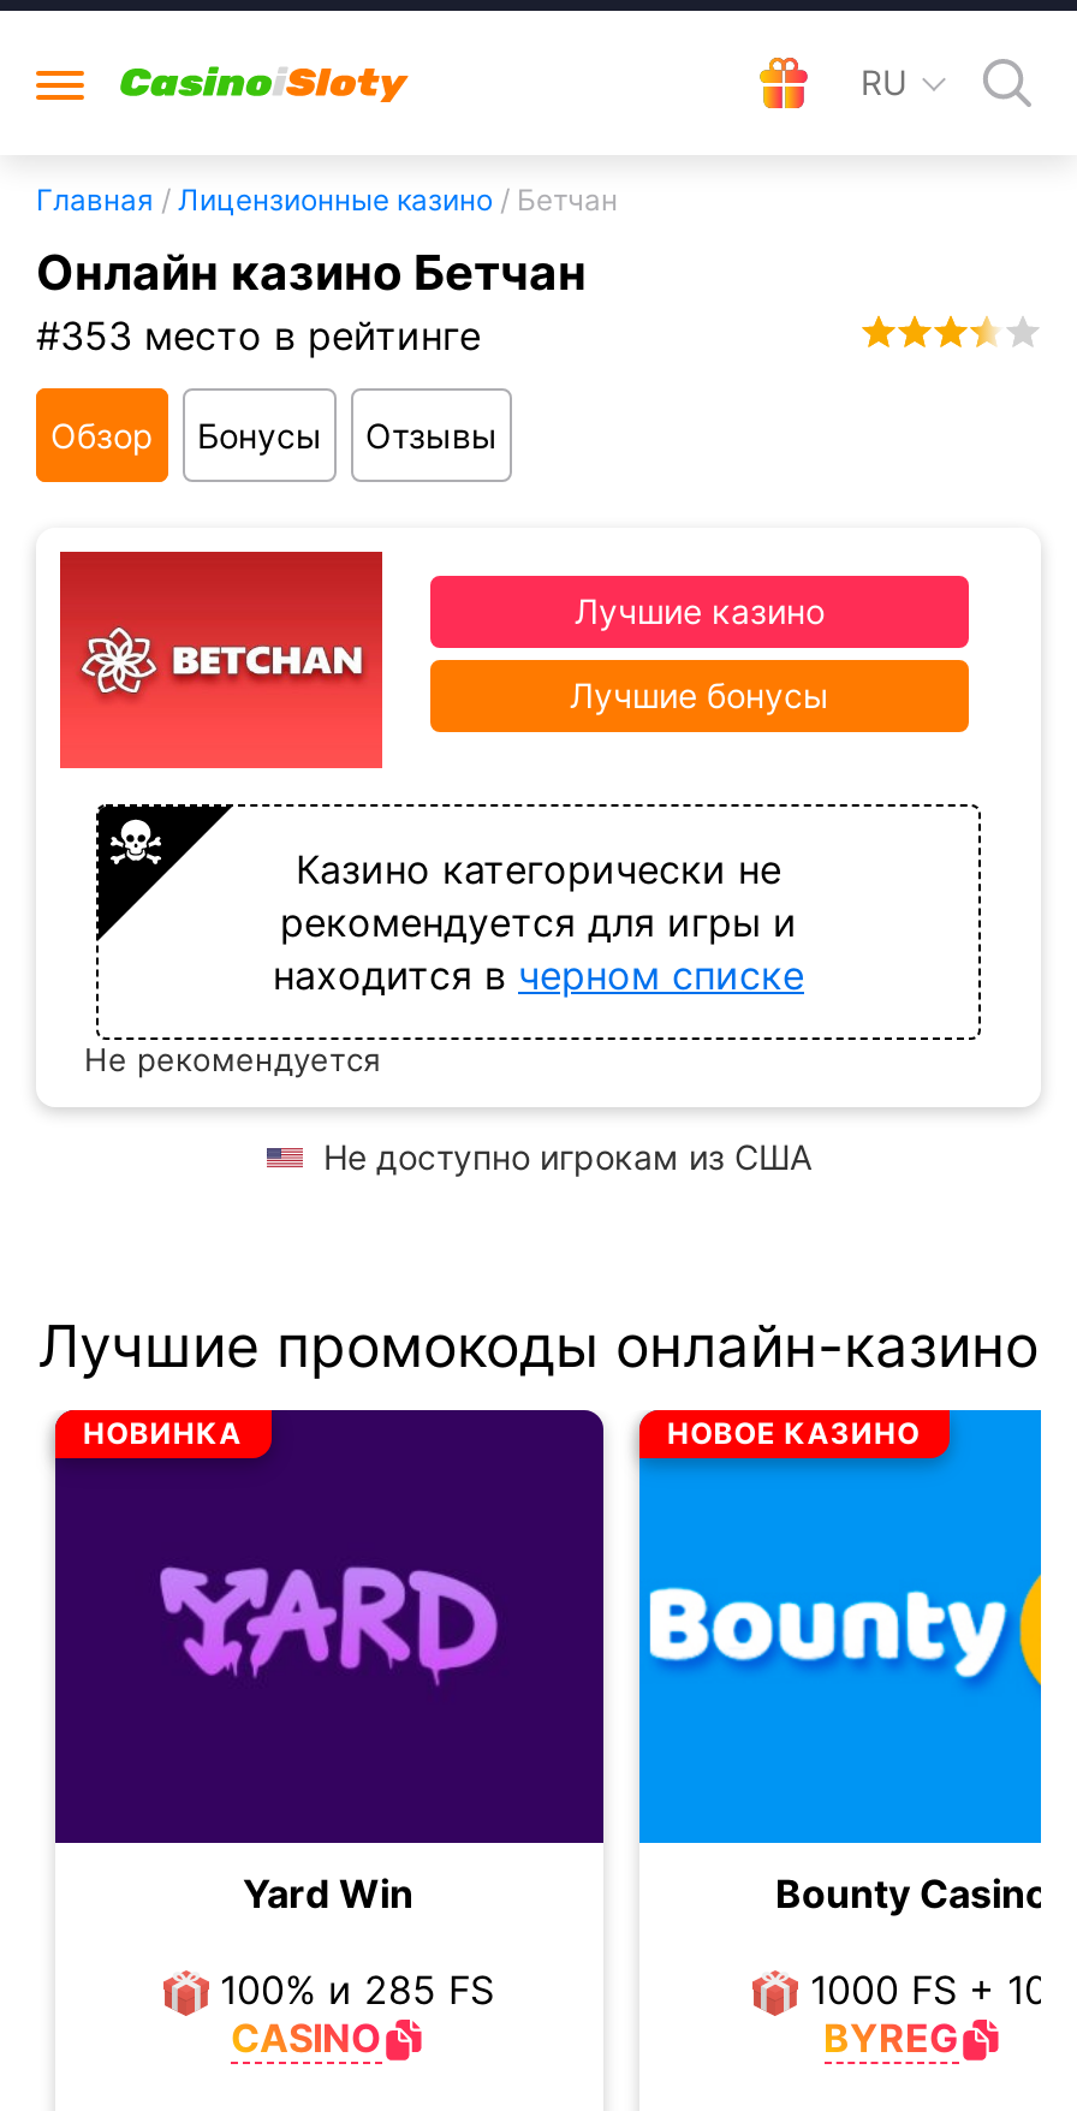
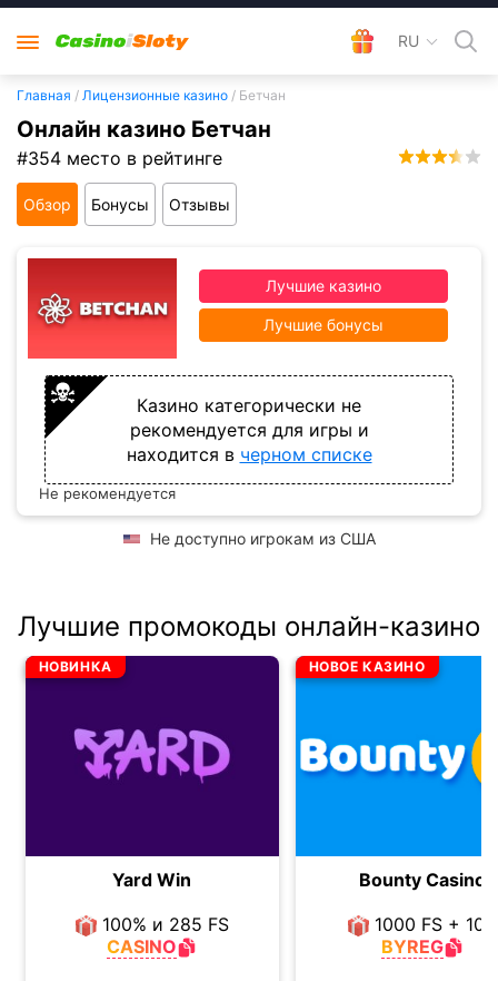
[36,312,481,360] #353 место в рейтинге -> [17,147,222,170] #354 место в рейтинге

